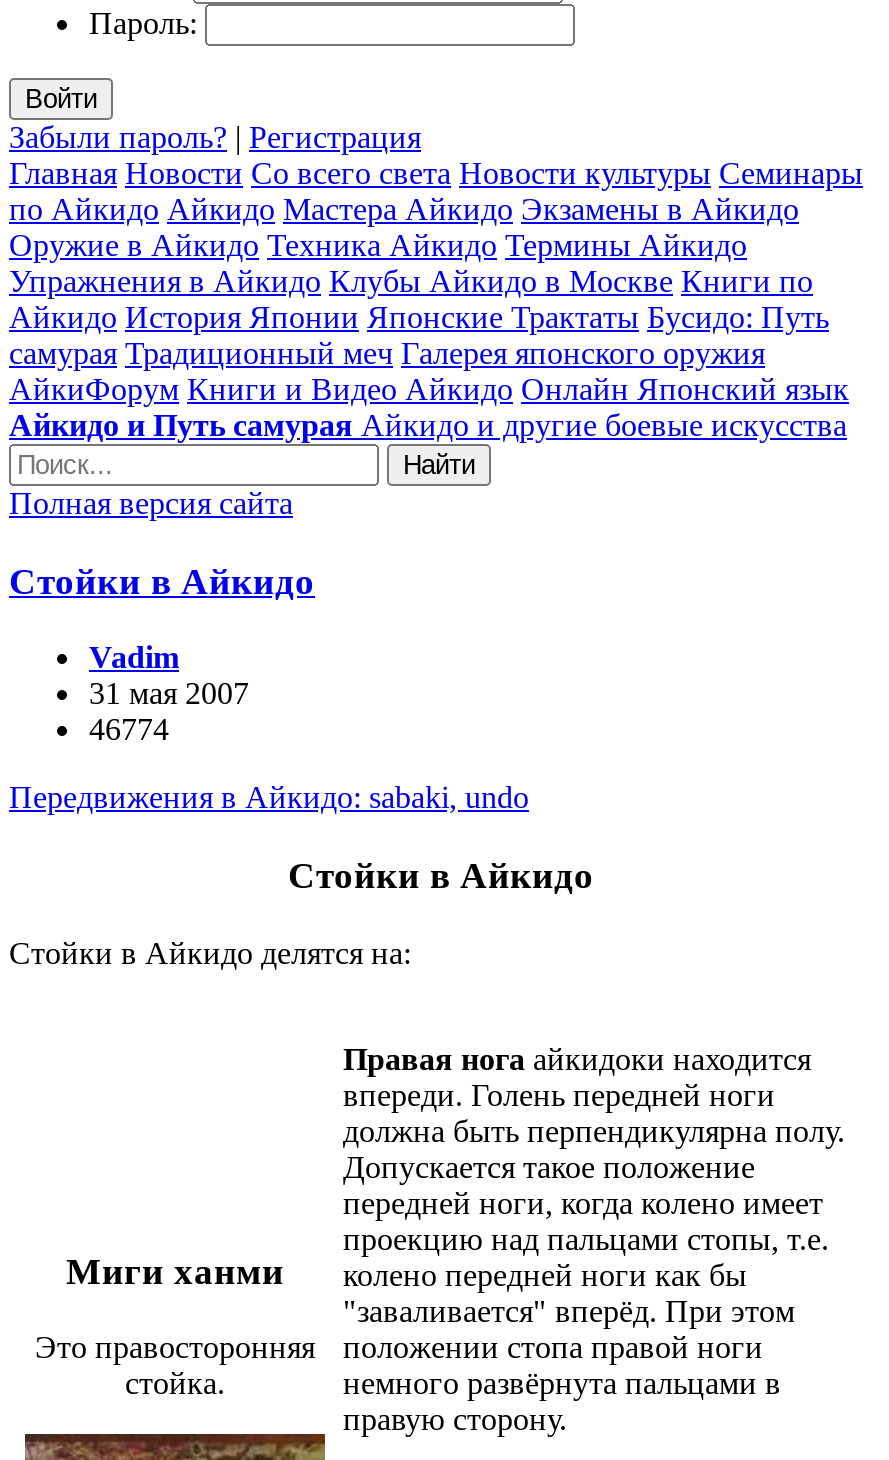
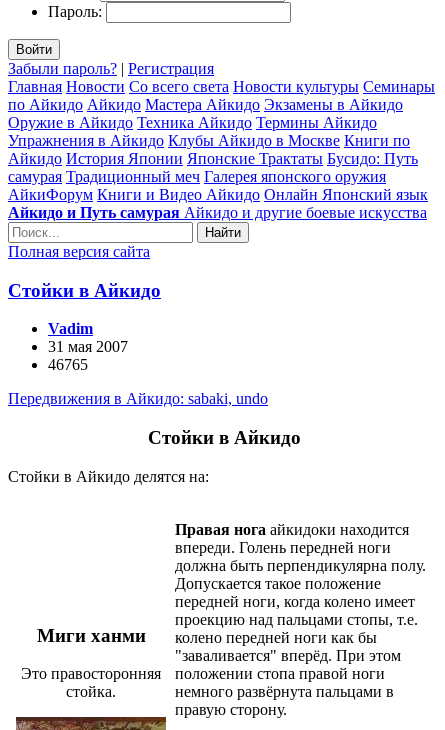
[89,713,169,747] 46774 -> [48,356,88,373] 46765

